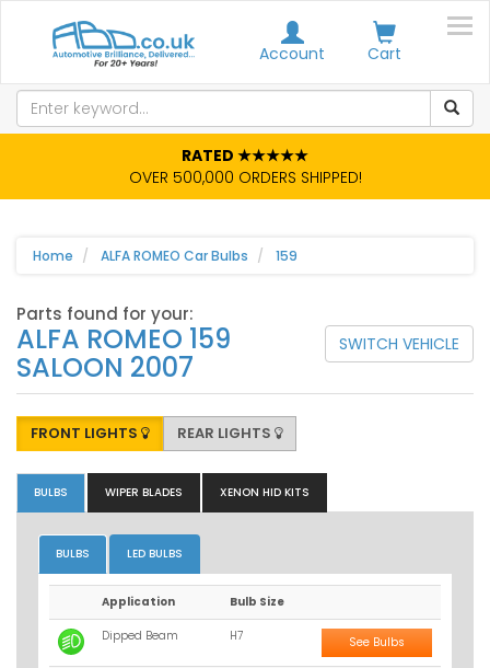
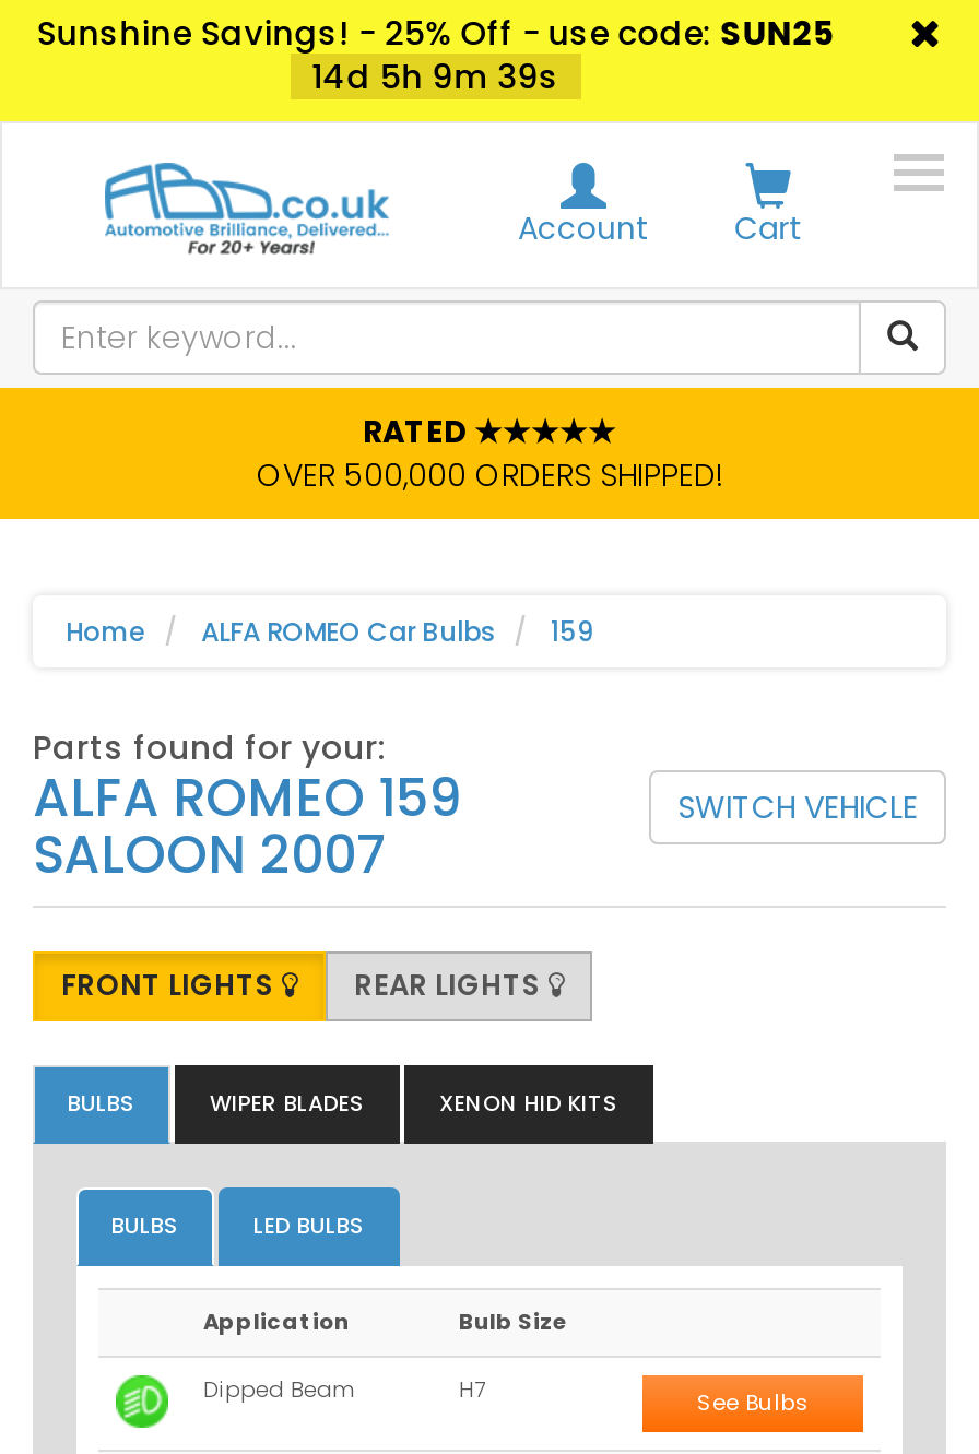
none -> [37,10,834,99] Sunshine Savings! - 25% Off - use code: SUN25 | 14d 5h 9m 39s

